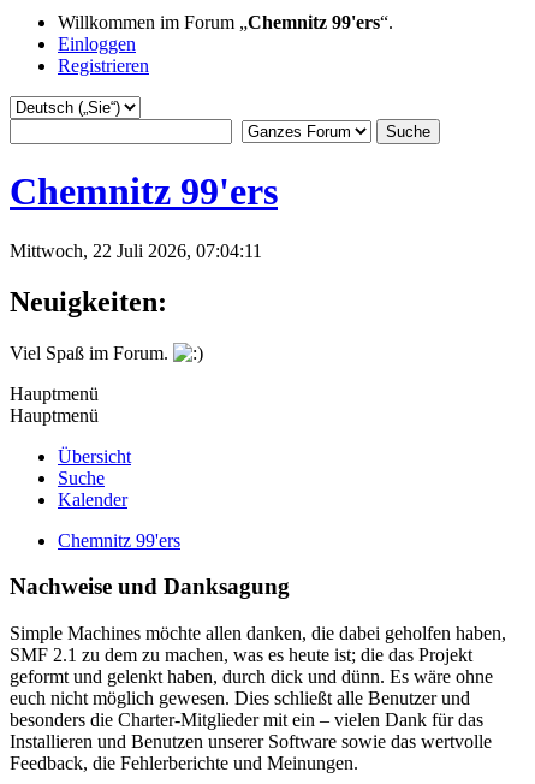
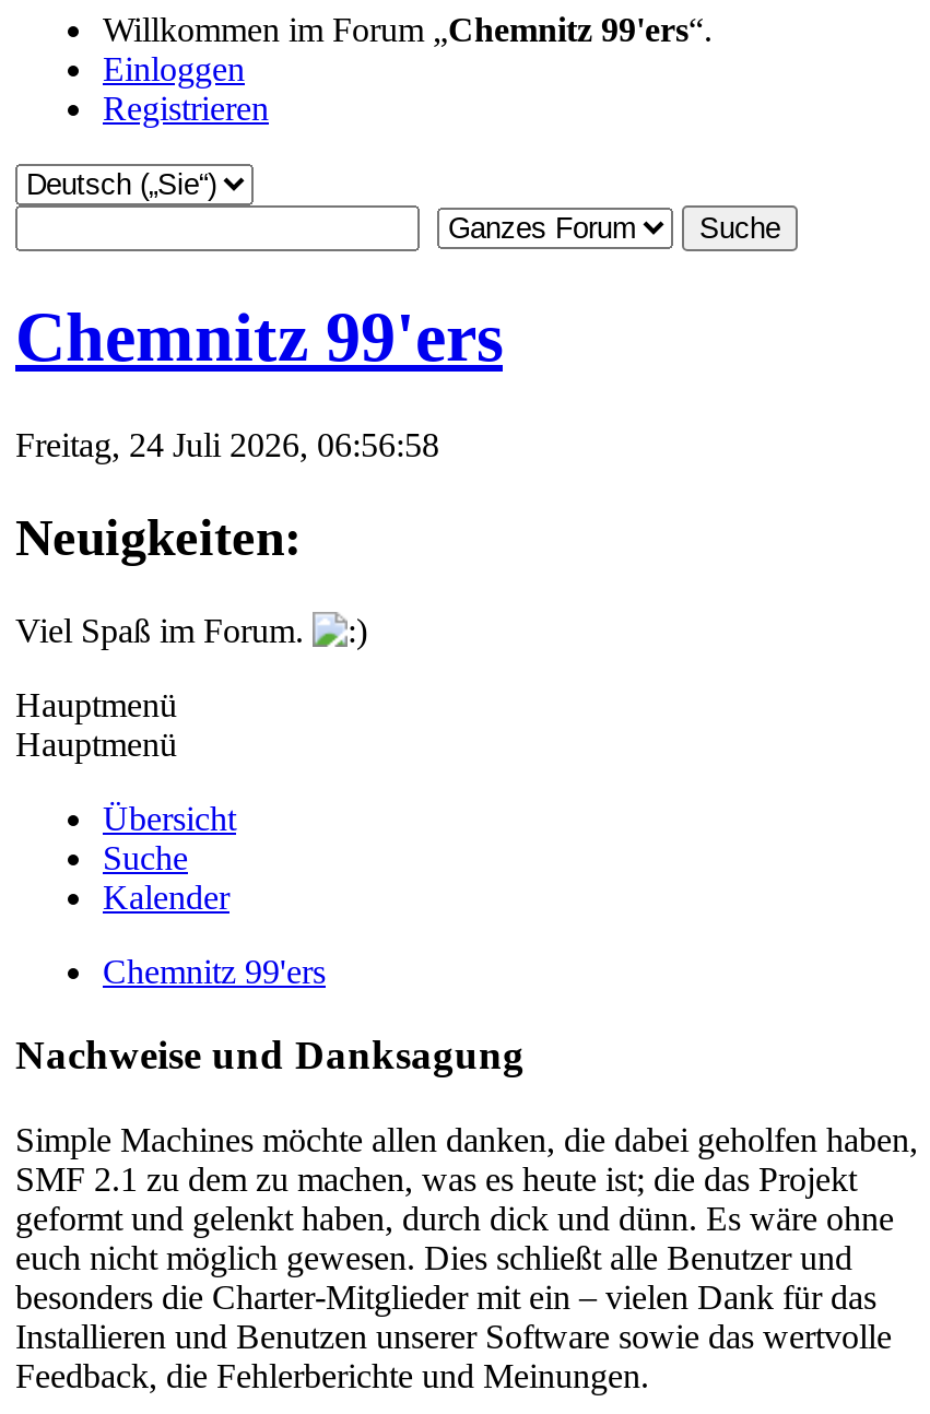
[10,240,262,261] Mittwoch, 22 Juli 2026, 07:04:11 -> [15,426,439,463] Freitag, 24 Juli 2026, 06:56:58

